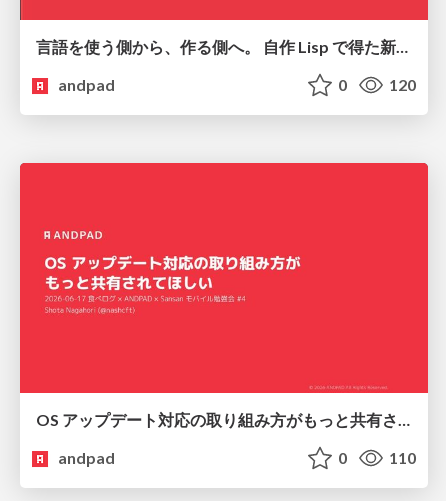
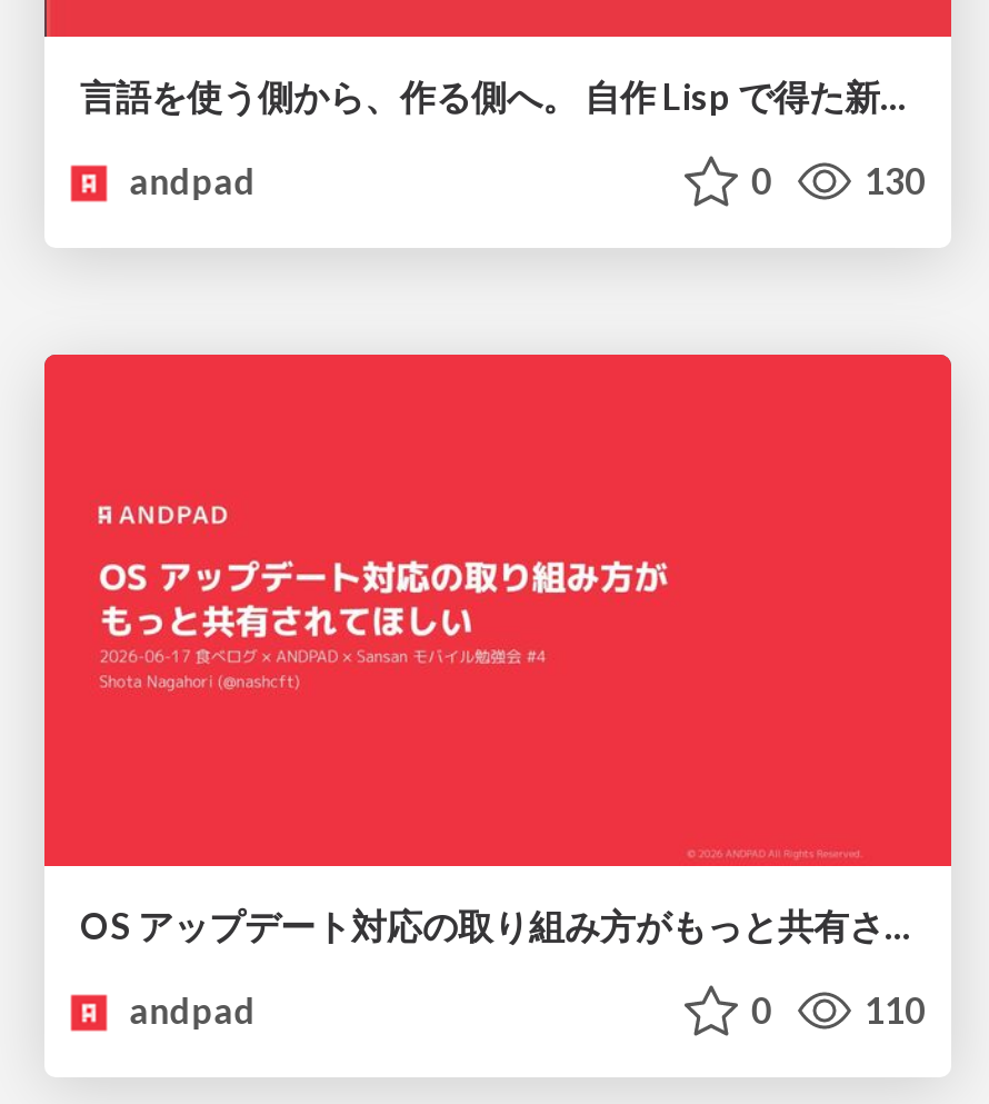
[386,75,416,94] 120 -> [858,160,925,202] 130

